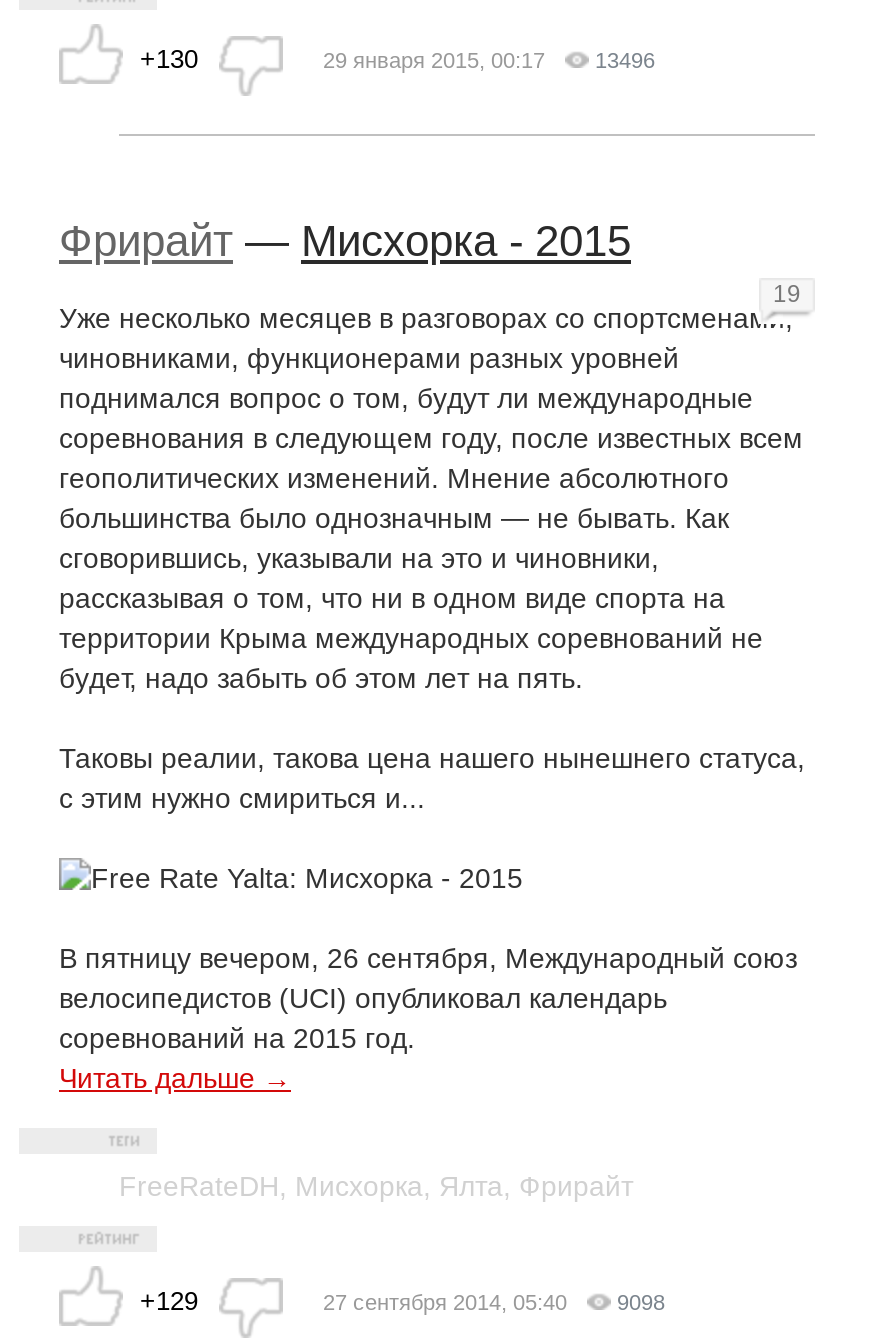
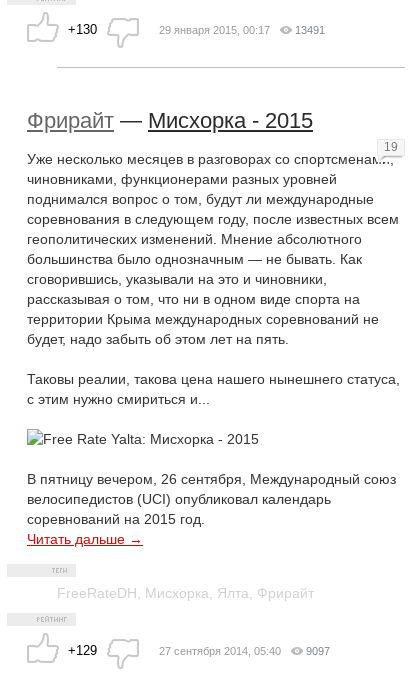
[595,47,655,71] 13496 -> [295,24,325,36] 13491
[617,1289,665,1313] 9098 -> [306,645,330,657] 9097

